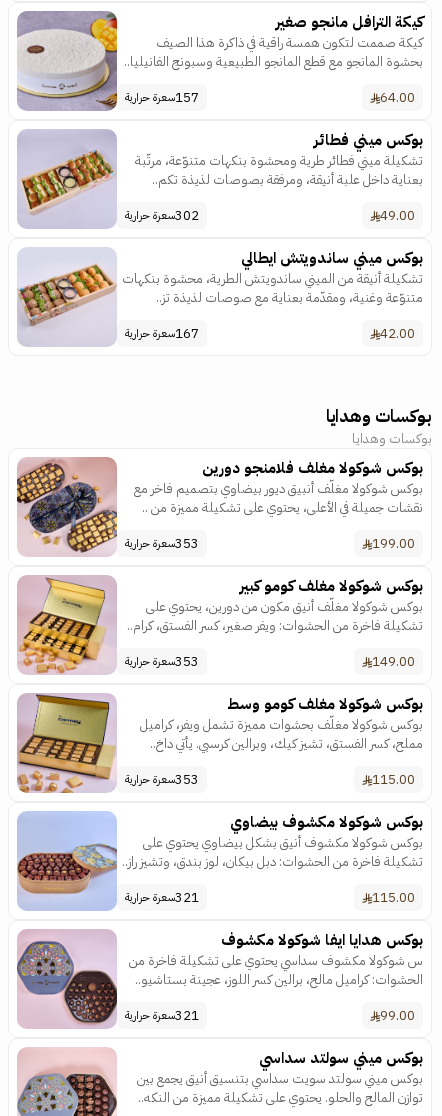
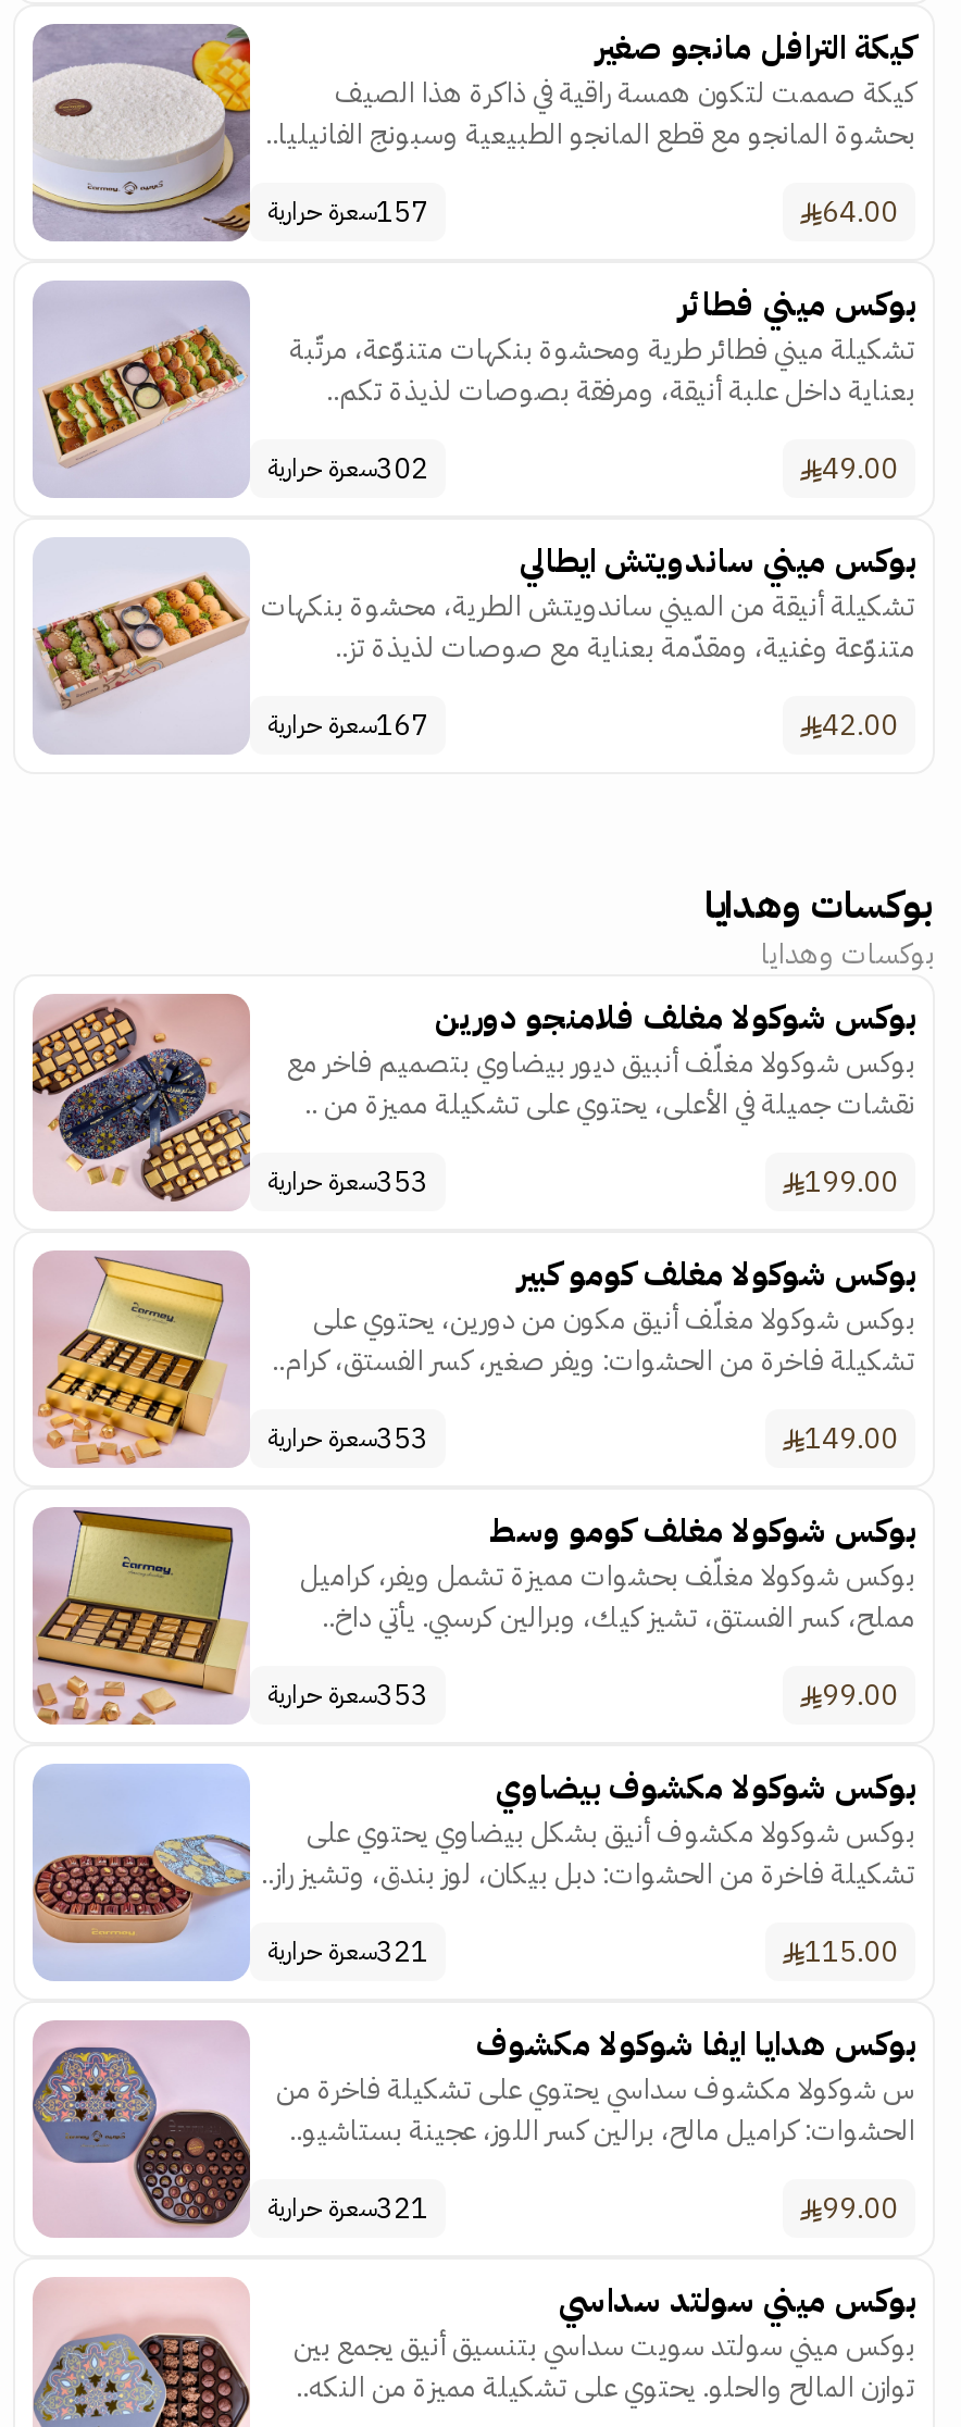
[372,770,415,789] 115.00 -> [822,1675,898,1716] 99.00

